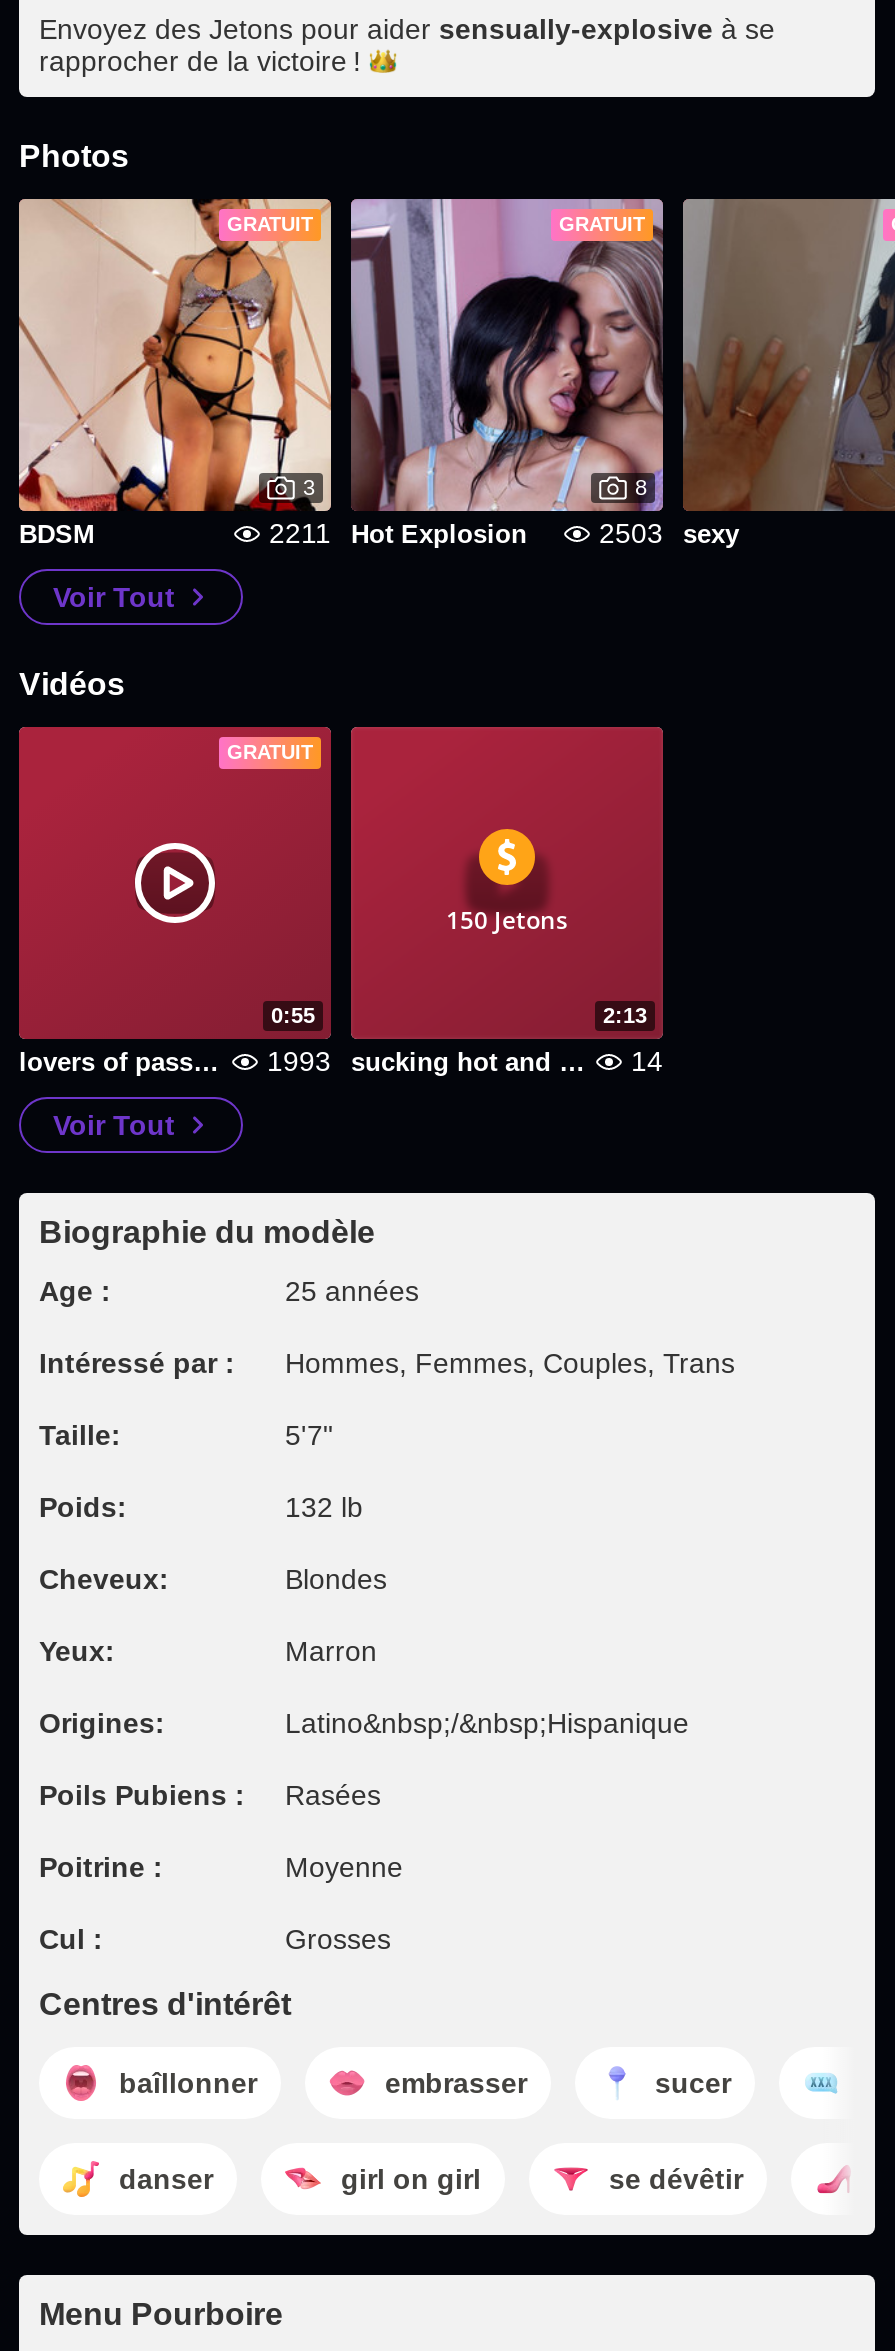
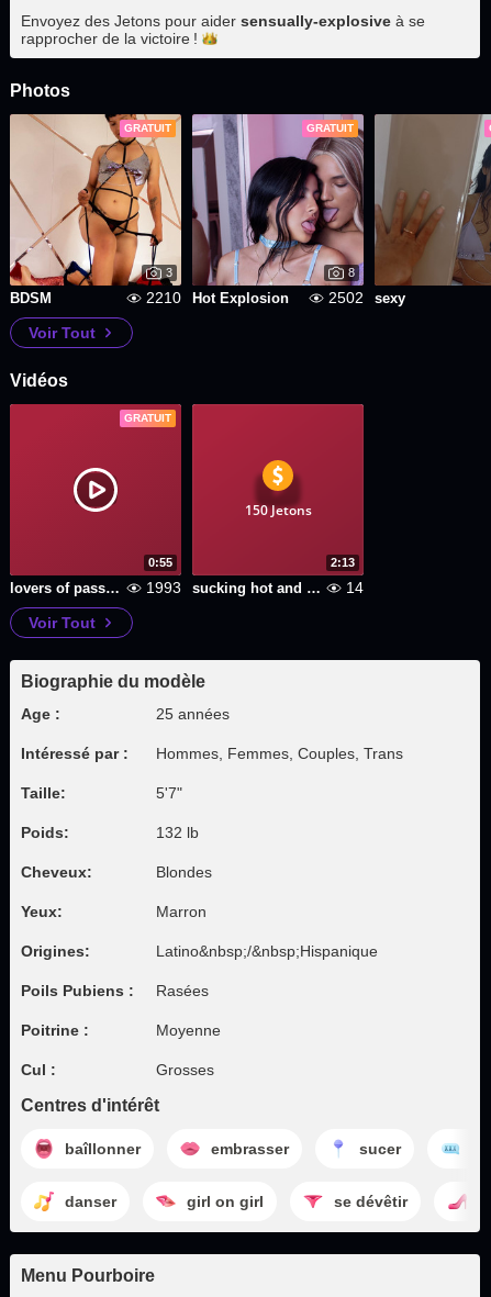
[269,517,527,549] 2211 Hot Explosion -> [146,289,289,306] 2210 Hot Explosion
[599,517,739,549] 2503 sexy -> [328,289,405,306] 2502 sexy

